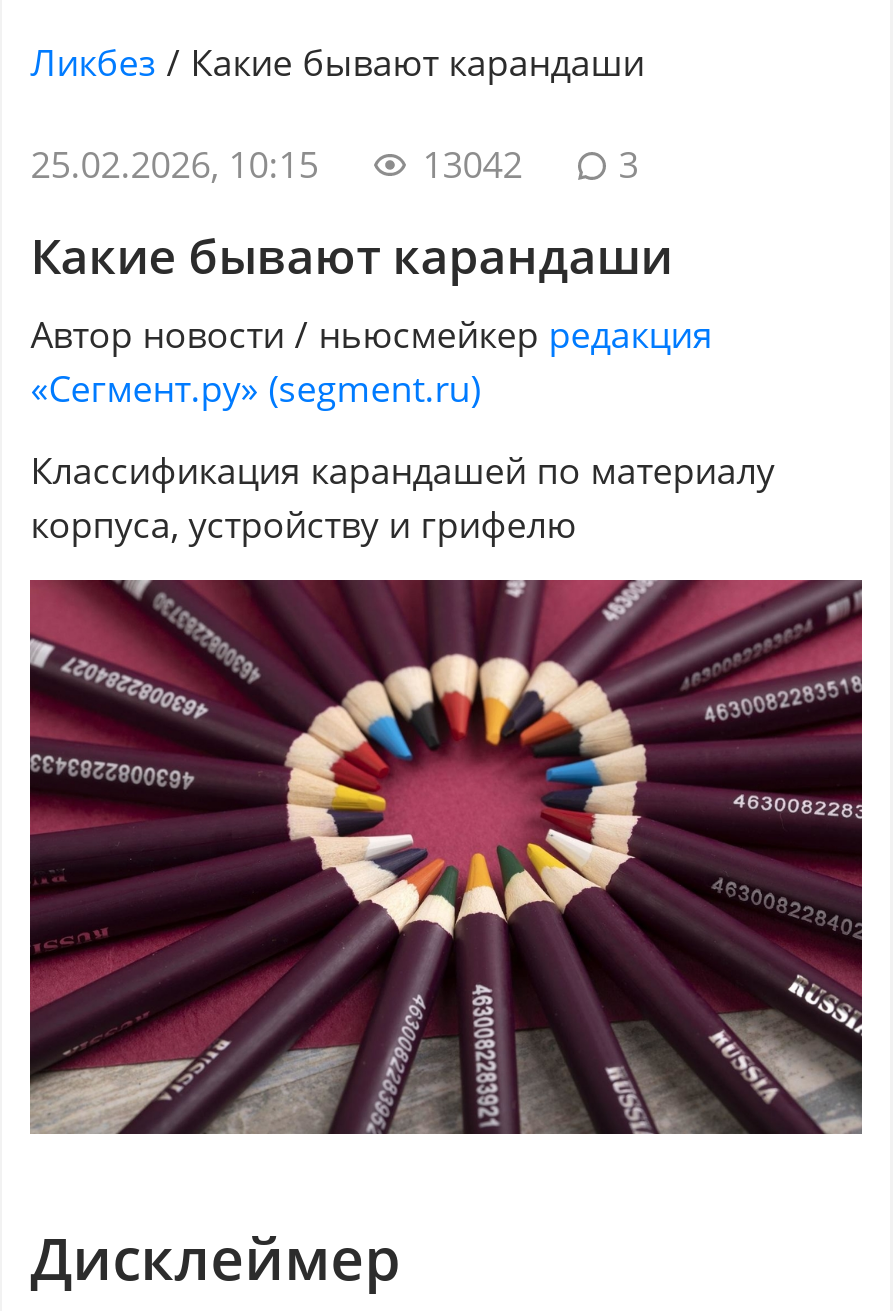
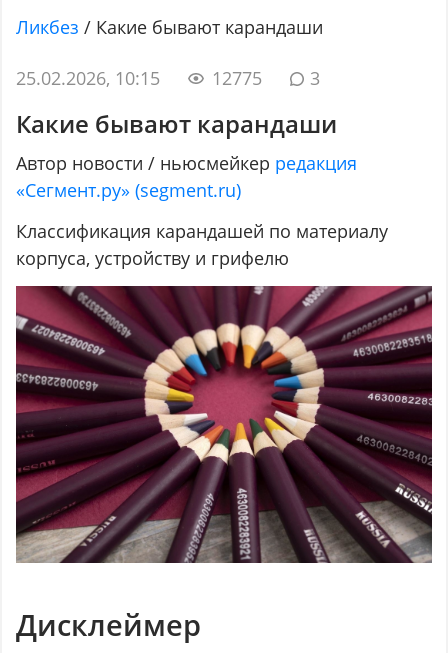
[423,141,639,189] 13042 3 -> [212,66,320,90] 12775 3

